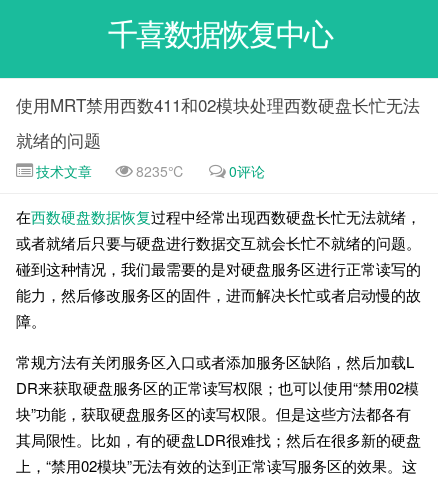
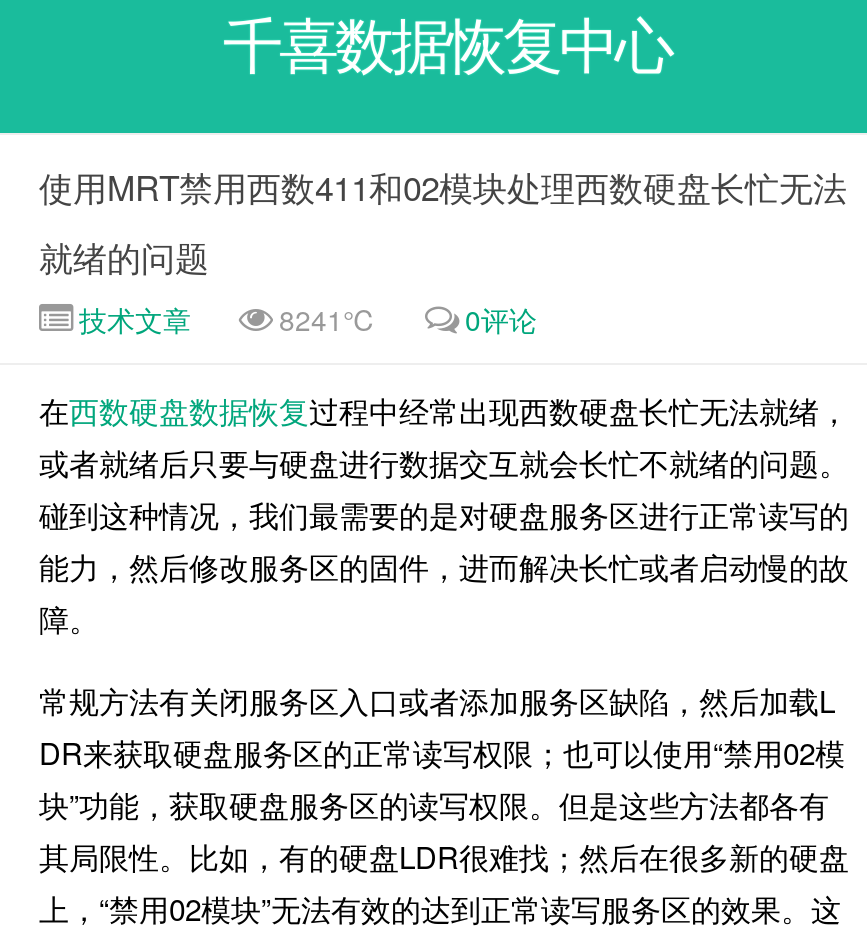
[32,161,185,181] 技术文章 8235℃ -> [71,299,377,339] 技术文章 8241℃

